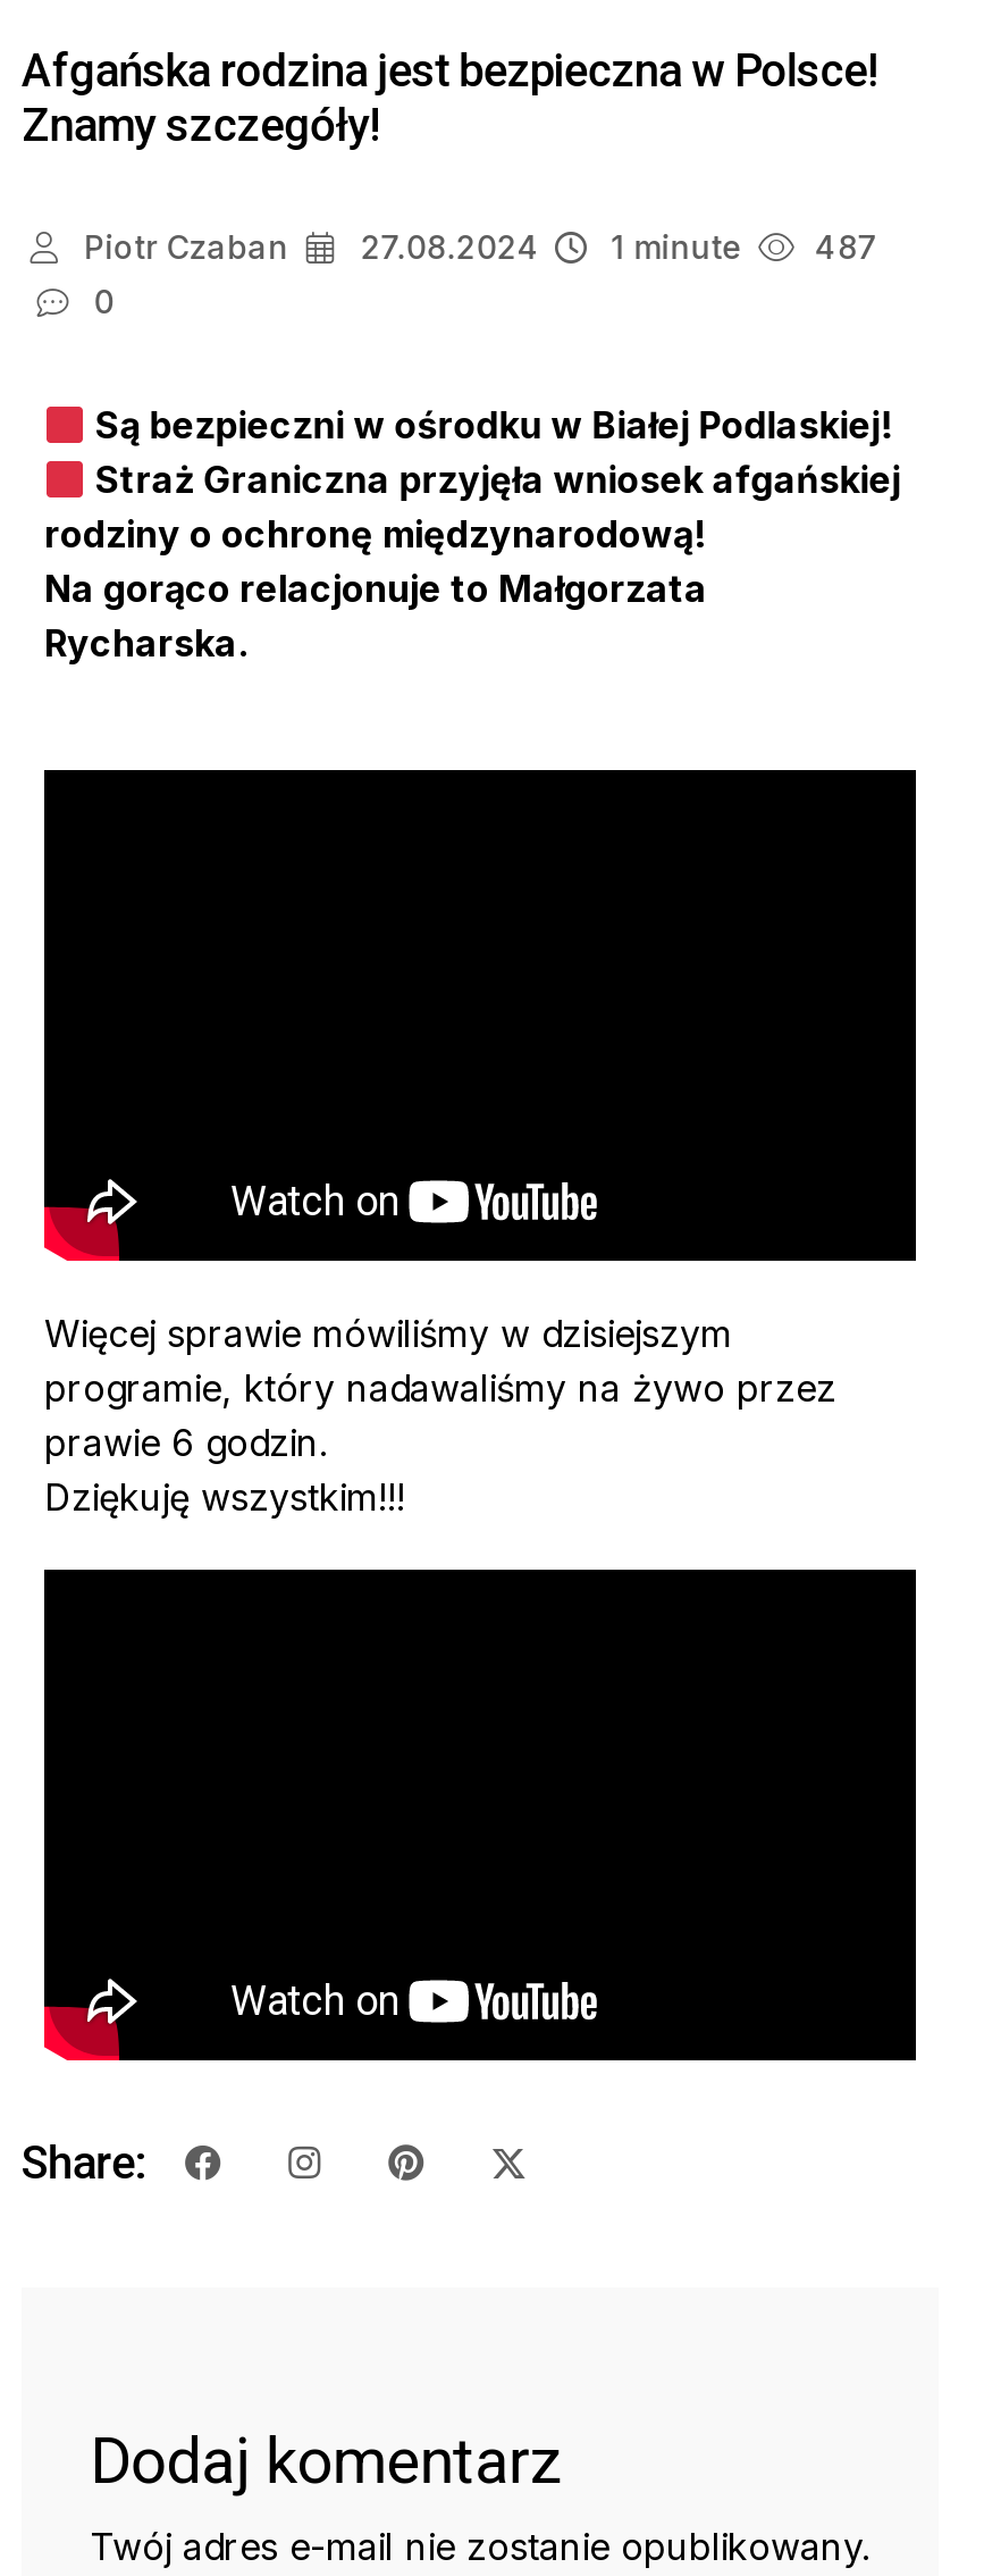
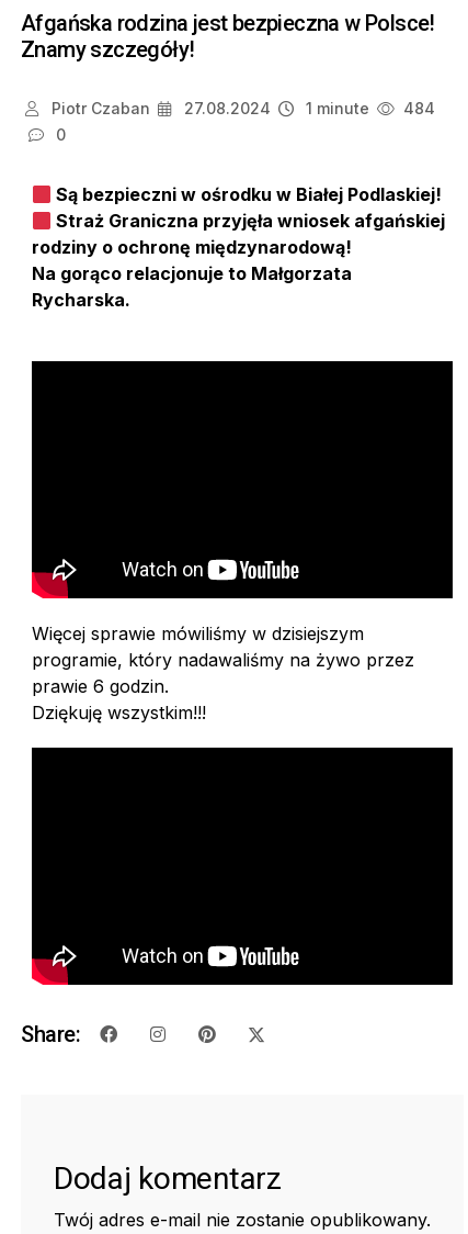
[75,228,878,266] Piotr Czaban 27.08.2024 1 minute 487 -> [47,99,436,118] Piotr Czaban 27.08.2024 1 minute 484

